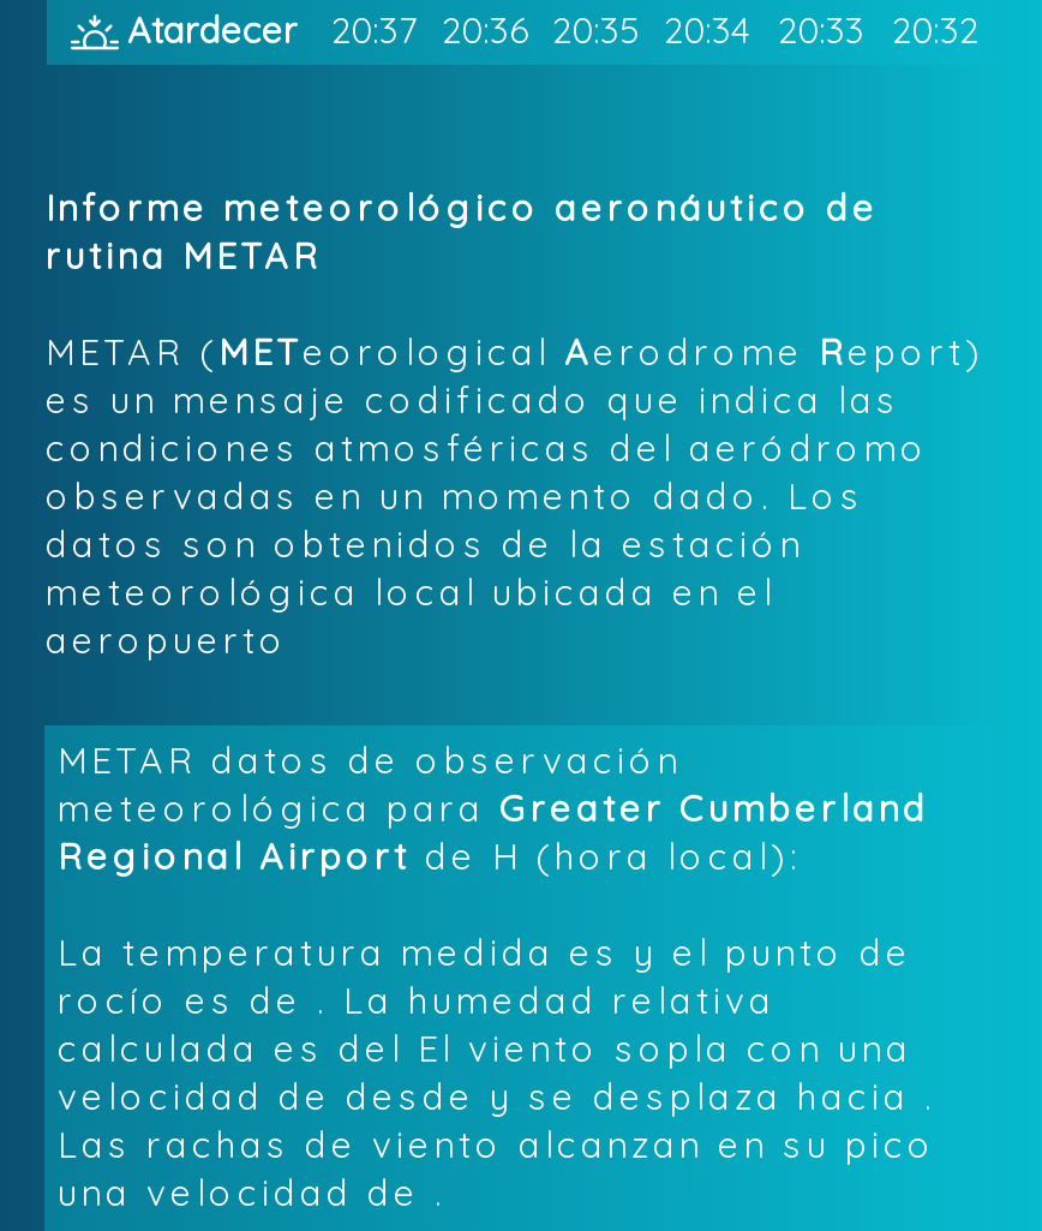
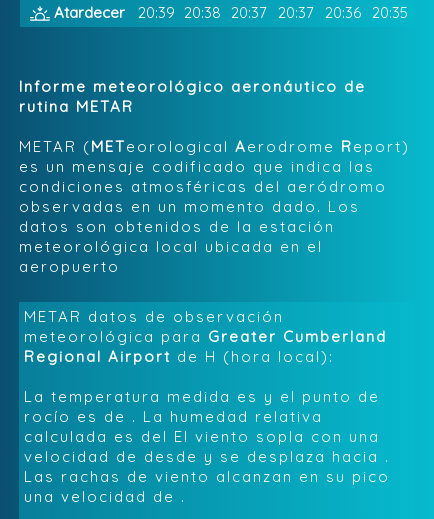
[331,8,978,54] 20:37 20:36 20:35 20:34 | 20:33 | 20:32 -> [138,3,408,22] 20:39 20:38 20:37 20:37 20:36 20:35

